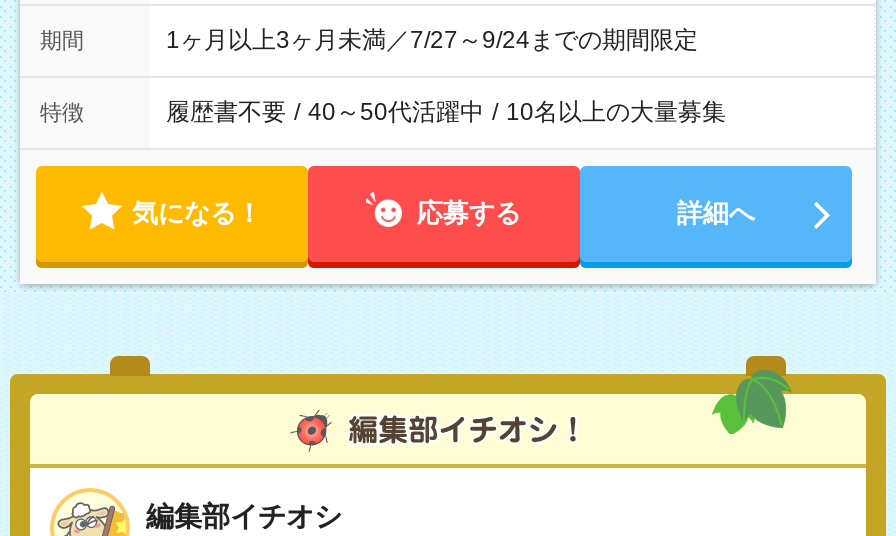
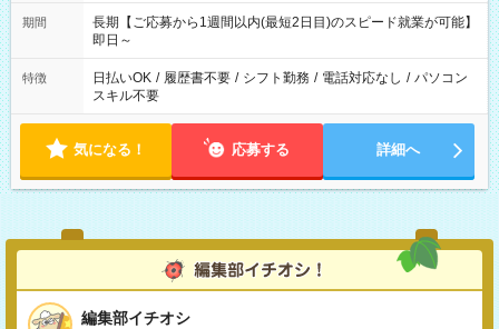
[166,26,698,54] 1ヶ月以上3ヶ月未満／7/27～9/24までの期間限定 -> [92,14,478,48] 長期【ご応募から1週間以内(最短2日目)のスピード就業が可能】 | 即日～
[166,98,726,126] 履歴書不要 / 40～50代活躍中 / 10名以上の大量募集 -> [92,70,468,103] 日払いOK / 履歴書不要 / シフト勤務 / 電話対応なし / パソコン | スキル不要

